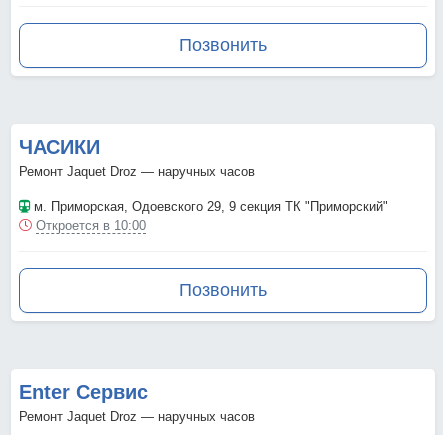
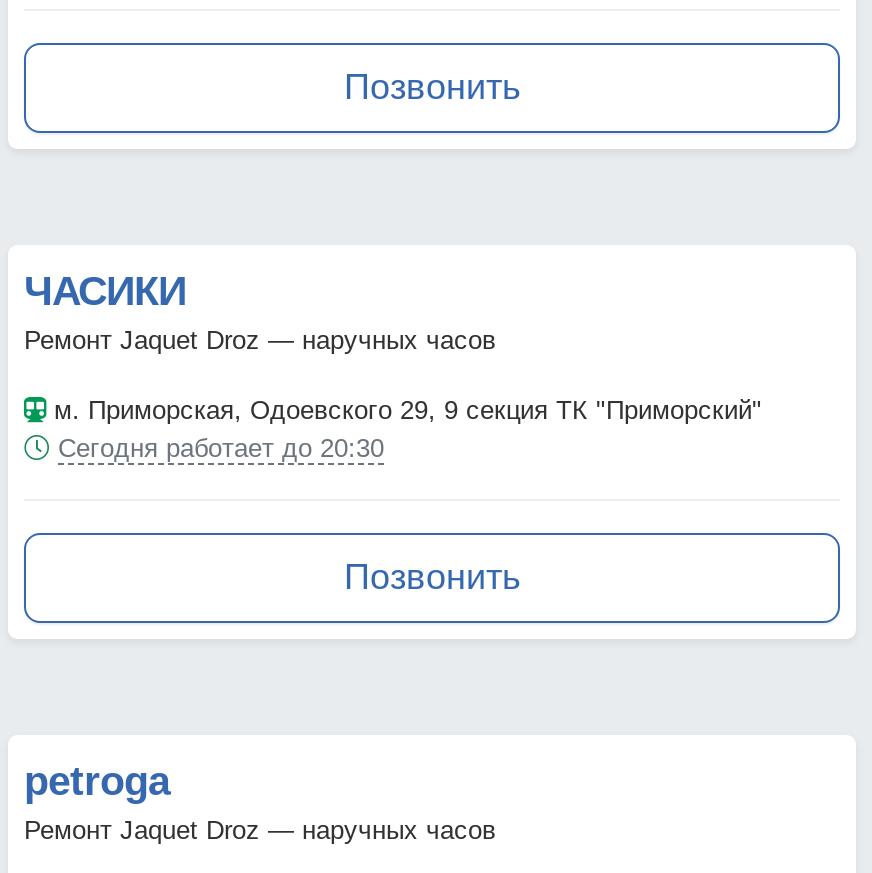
[36,218,146,233] Откроется в 10:00 -> [58,433,384,463] Сегодня работает до 20:30
[19,381,148,403] Enter Сервис -> [24,759,170,803] petroga

